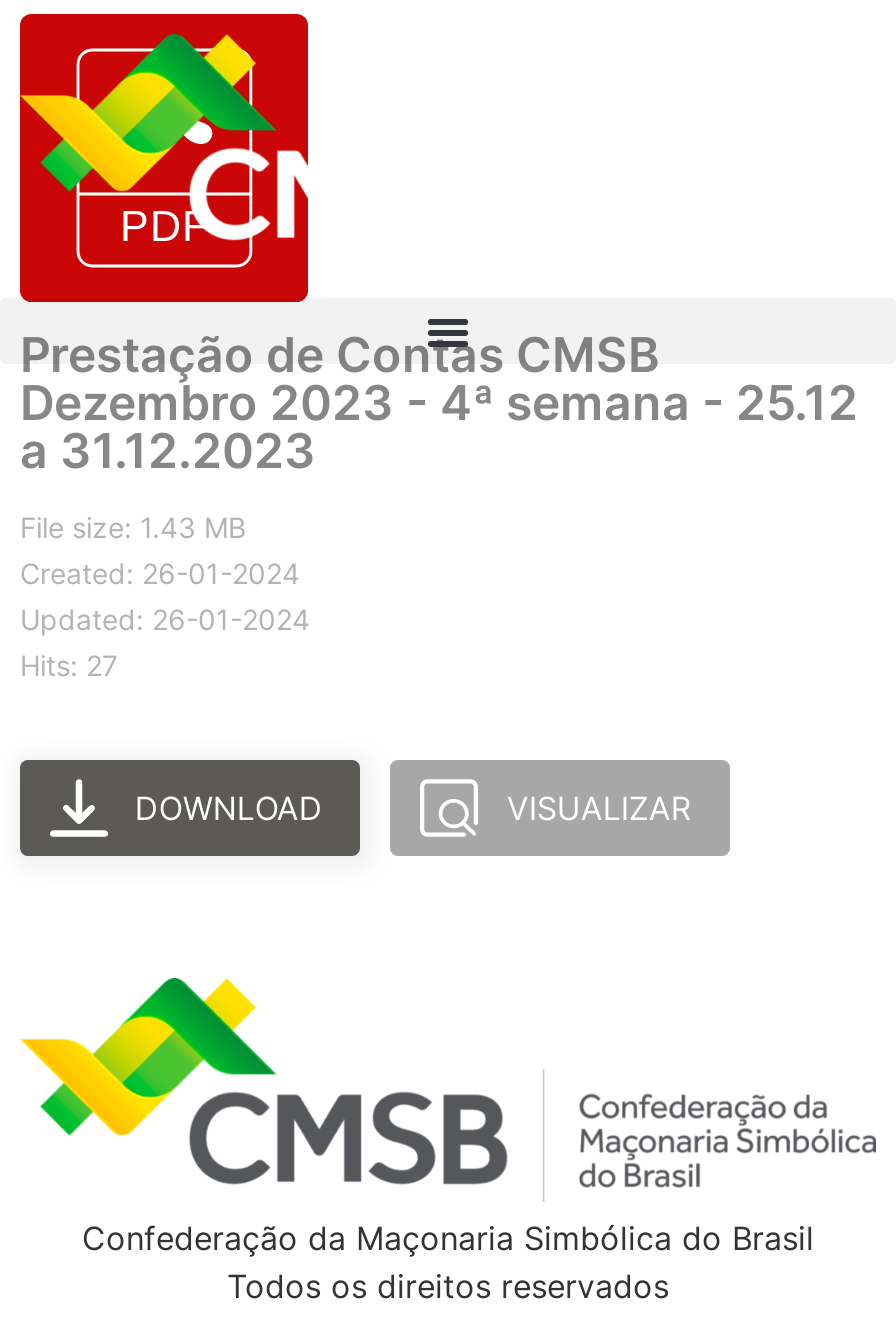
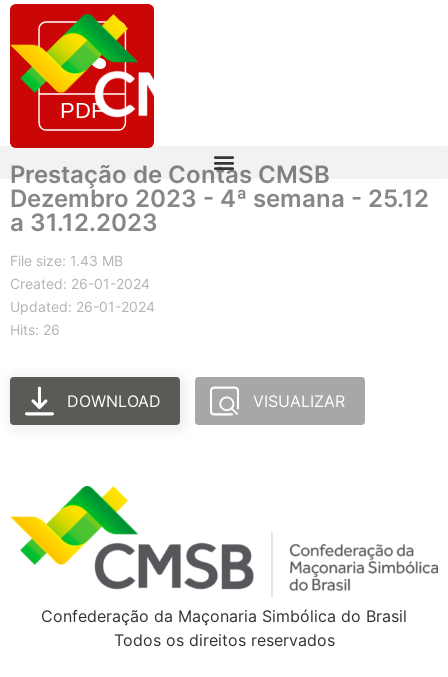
[20,648,118,682] Hits: 27 -> [10,321,60,338] Hits: 26

